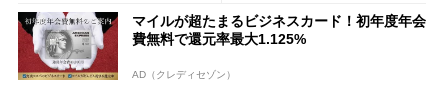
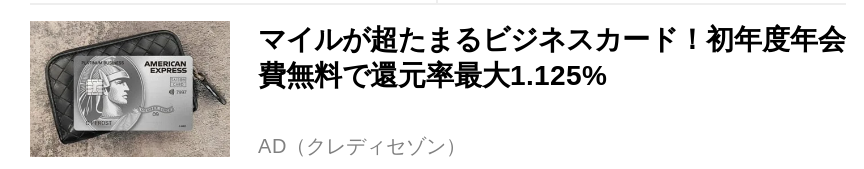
[18,11,118,80] [image] -> [30,19,230,157] [image]

